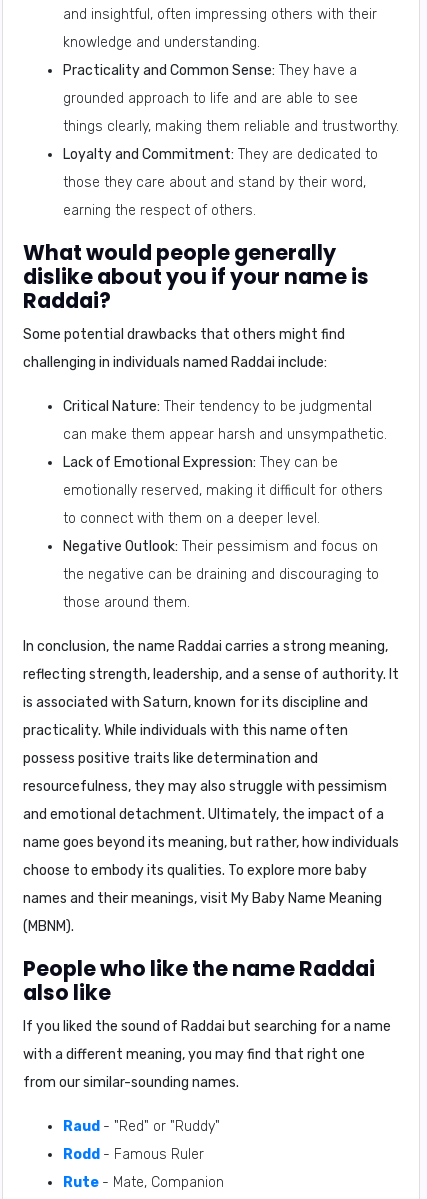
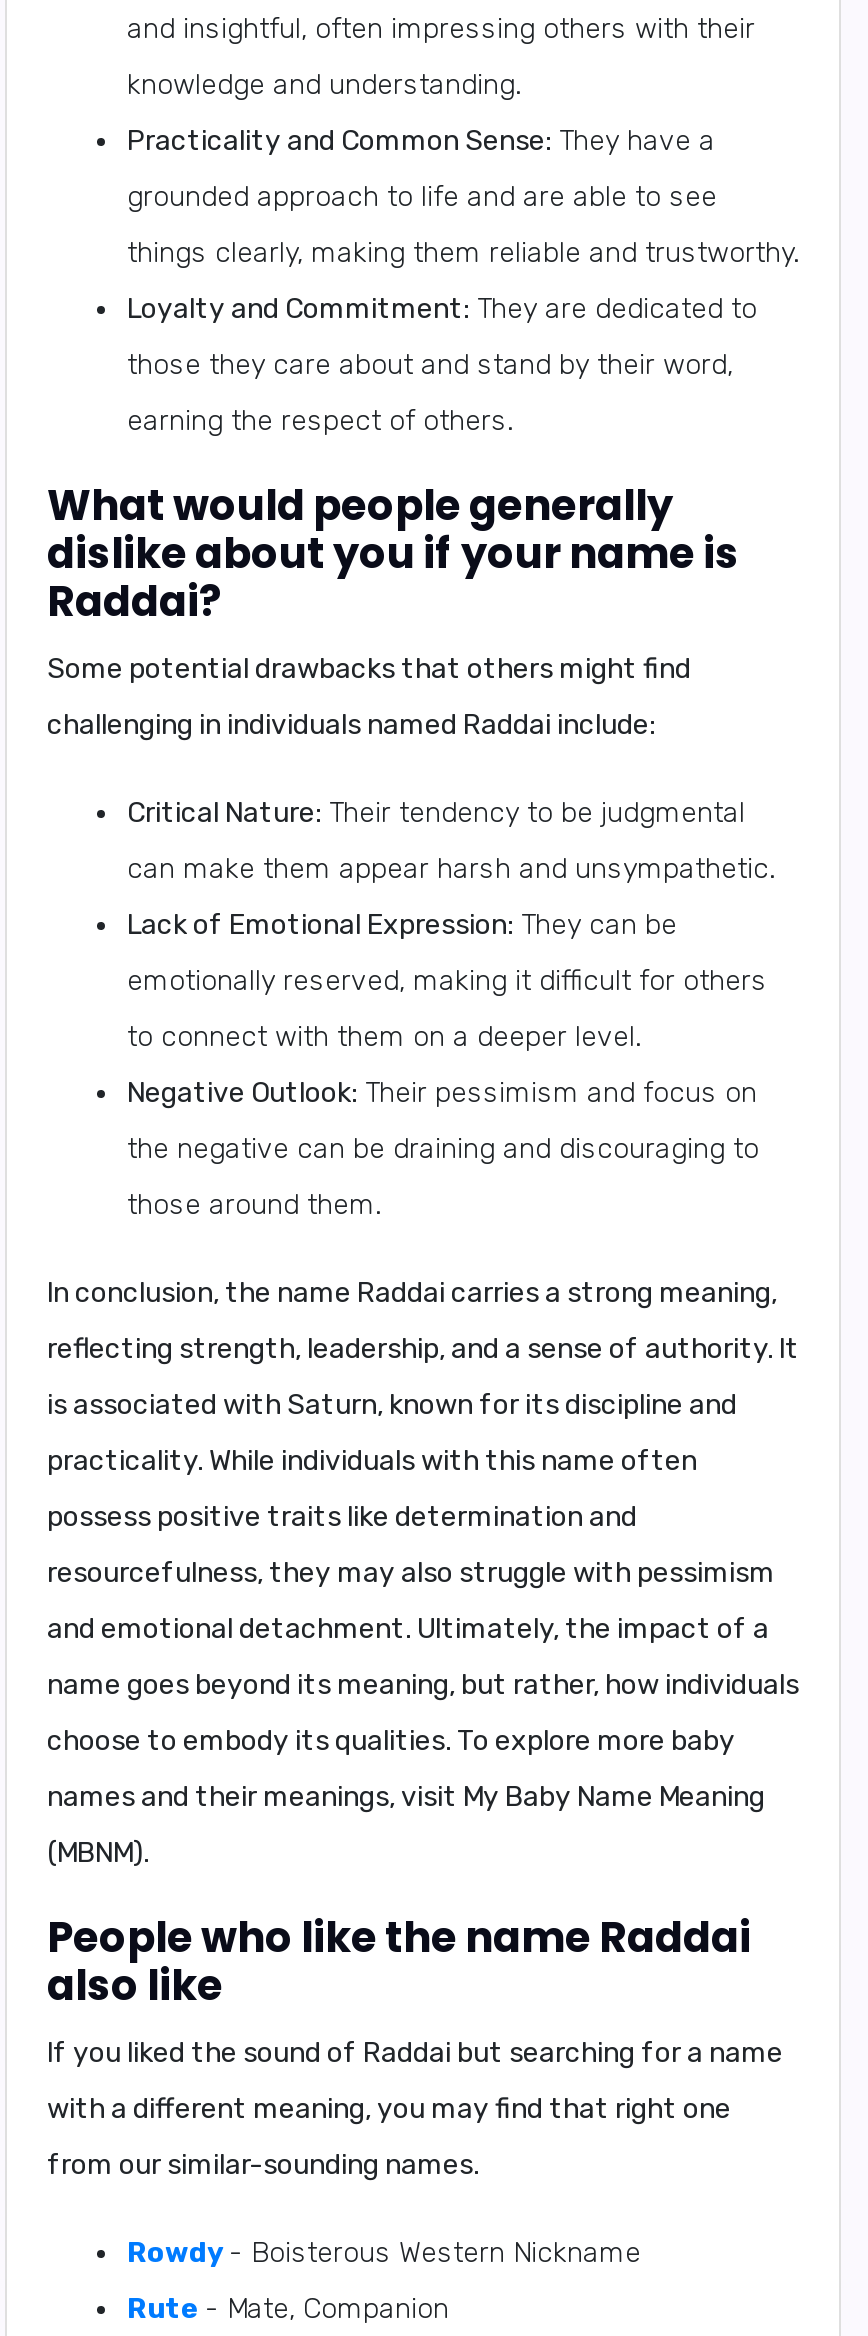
[63,1118,220,1163] Raud - "Red" or "Ruddy" | Rodd - Famous Ruler -> [127,2236,641,2270] Rowdy - Boisterous Western Nickname

